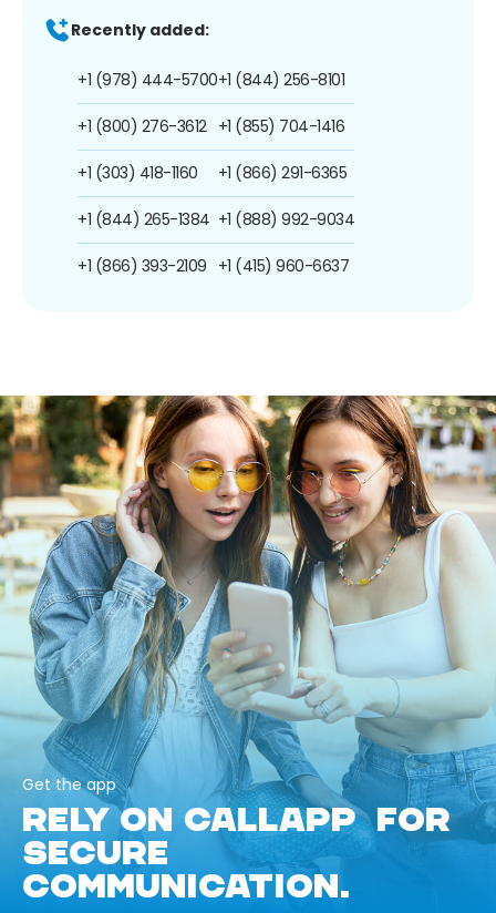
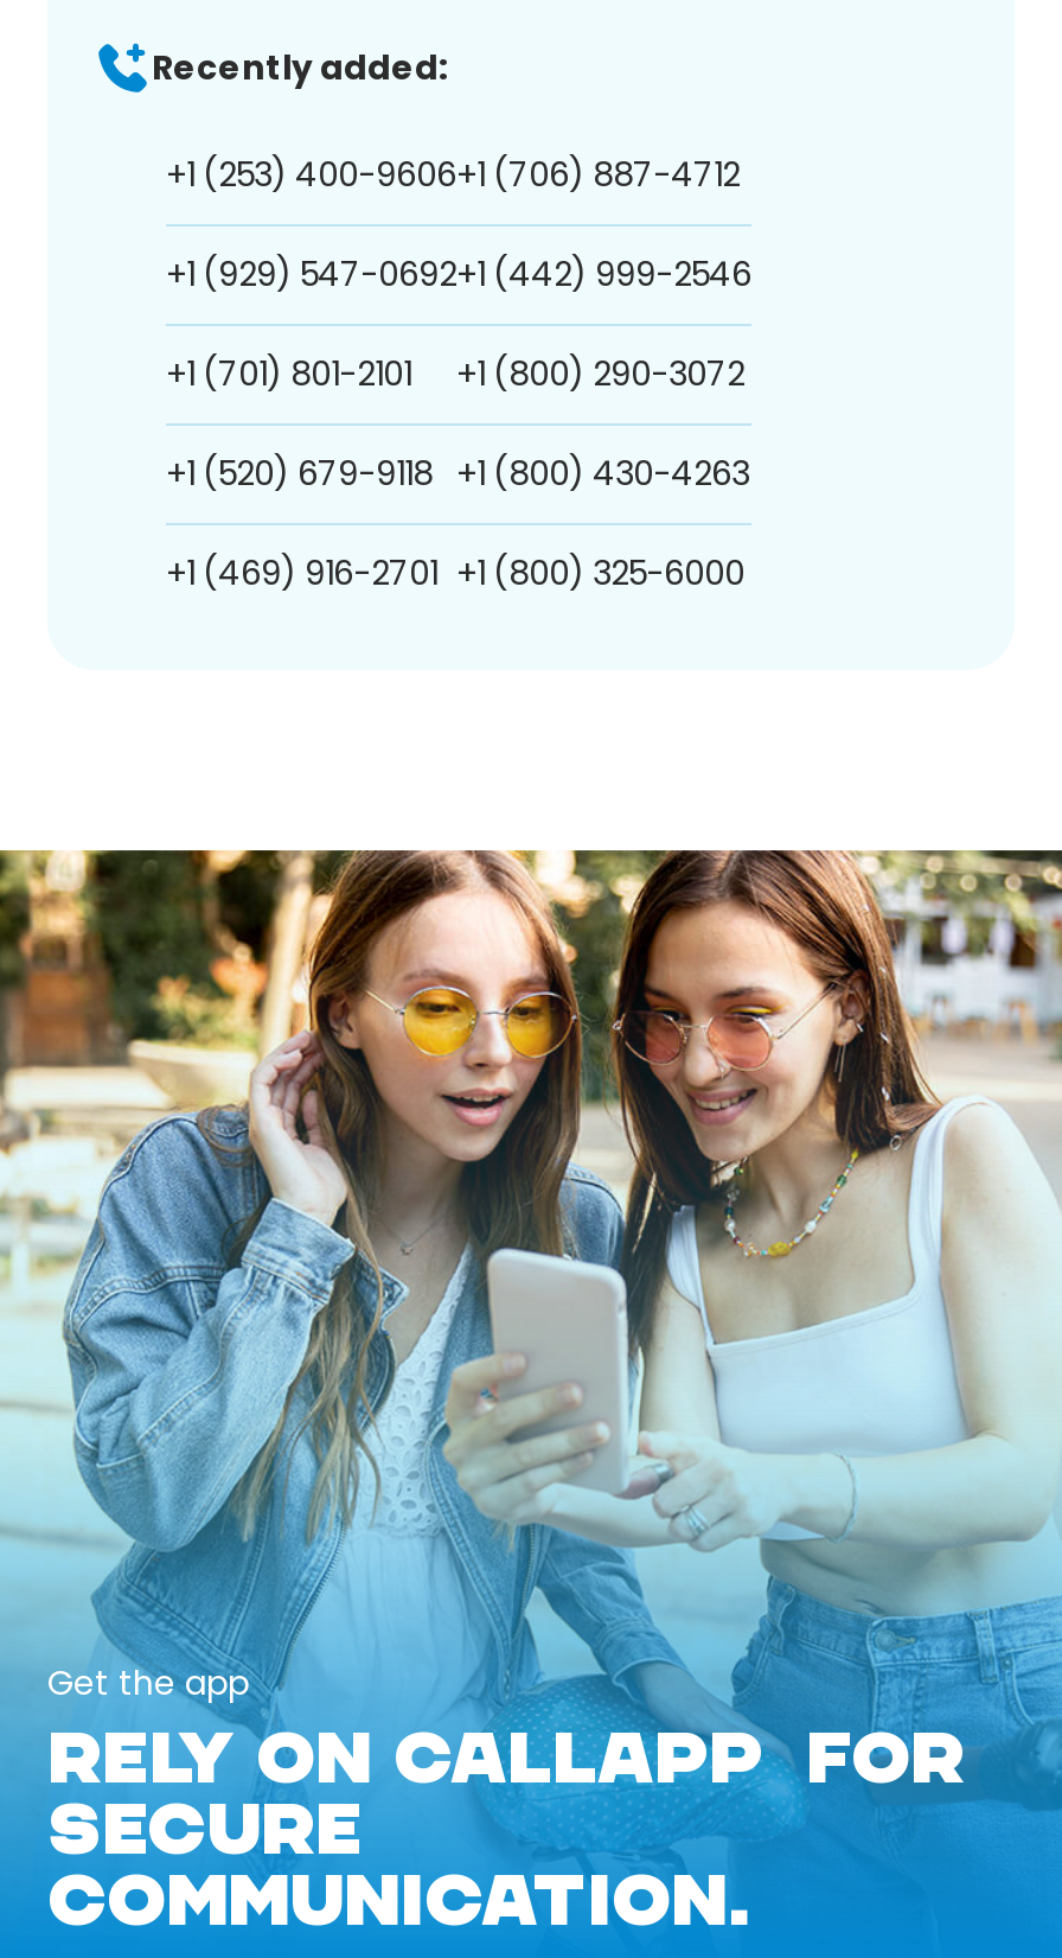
[77,68,218,90] +1 (978) 444-5700 -> [166,149,456,197] +1 (253) 400-9606
[218,68,344,90] +1 (844) 256-8101 -> [456,149,740,197] +1 (706) 887-4712
[77,115,206,137] +1 (800) 276-3612 -> [166,249,456,296] +1 (929) 547-0692
[218,115,344,137] +1 (855) 704-1416 -> [456,249,751,296] +1 (442) 999-2546
[77,161,198,183] +1 (303) 418-1160 -> [166,349,411,396] +1 (701) 801-2101
[218,161,347,183] +1 (866) 291-6365 -> [456,349,744,396] +1 (800) 290-3072
[77,208,210,230] +1 (844) 265-1384 -> [166,448,433,496] +1 (520) 679-9118
[218,208,354,230] +1 (888) 992-9034 -> [456,448,749,496] +1 (800) 430-4263
[77,254,206,276] +1 (866) 393-2109 -> [166,548,437,595] +1 (469) 916-2701
[218,254,349,276] +1 (415) 960-6637 -> [456,548,744,595] +1 (800) 325-6000

